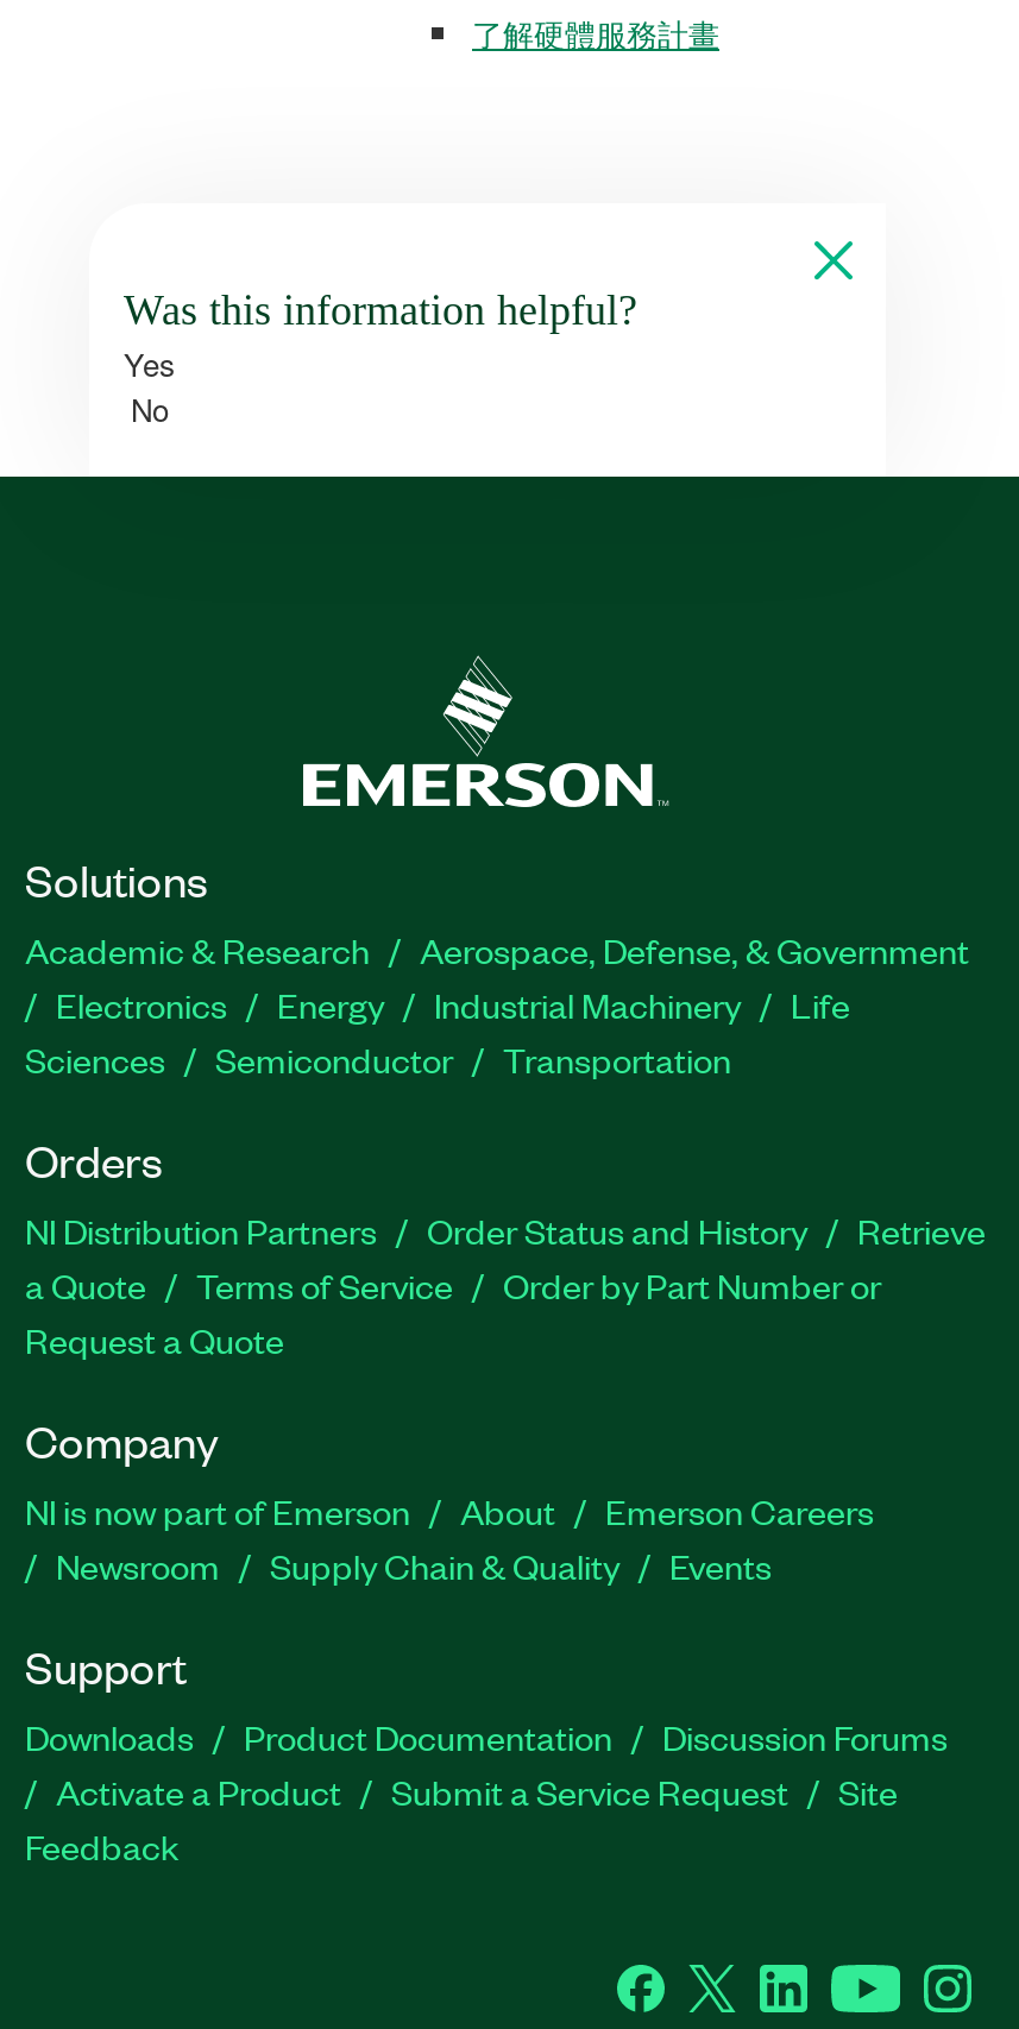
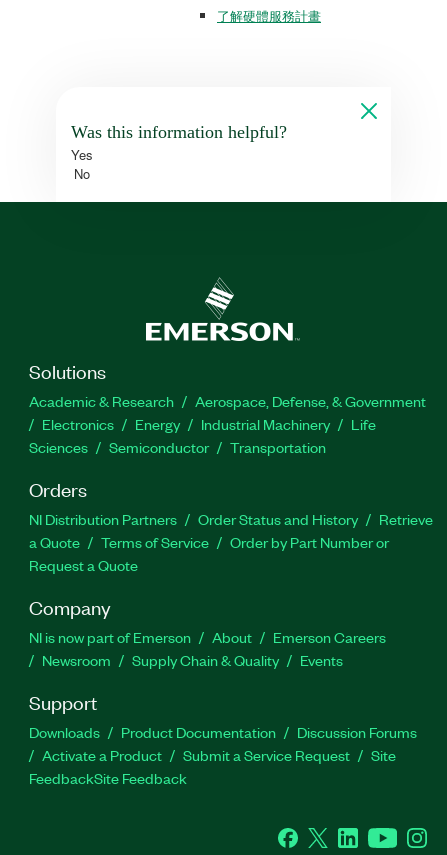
[25,1822,180,1870] Feedback -> [29,768,187,788] FeedbackSite Feedback

